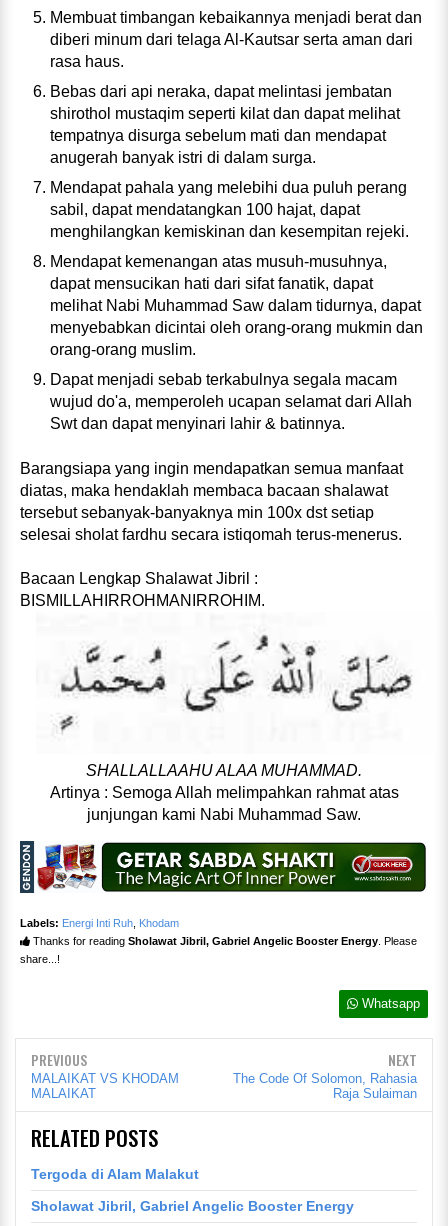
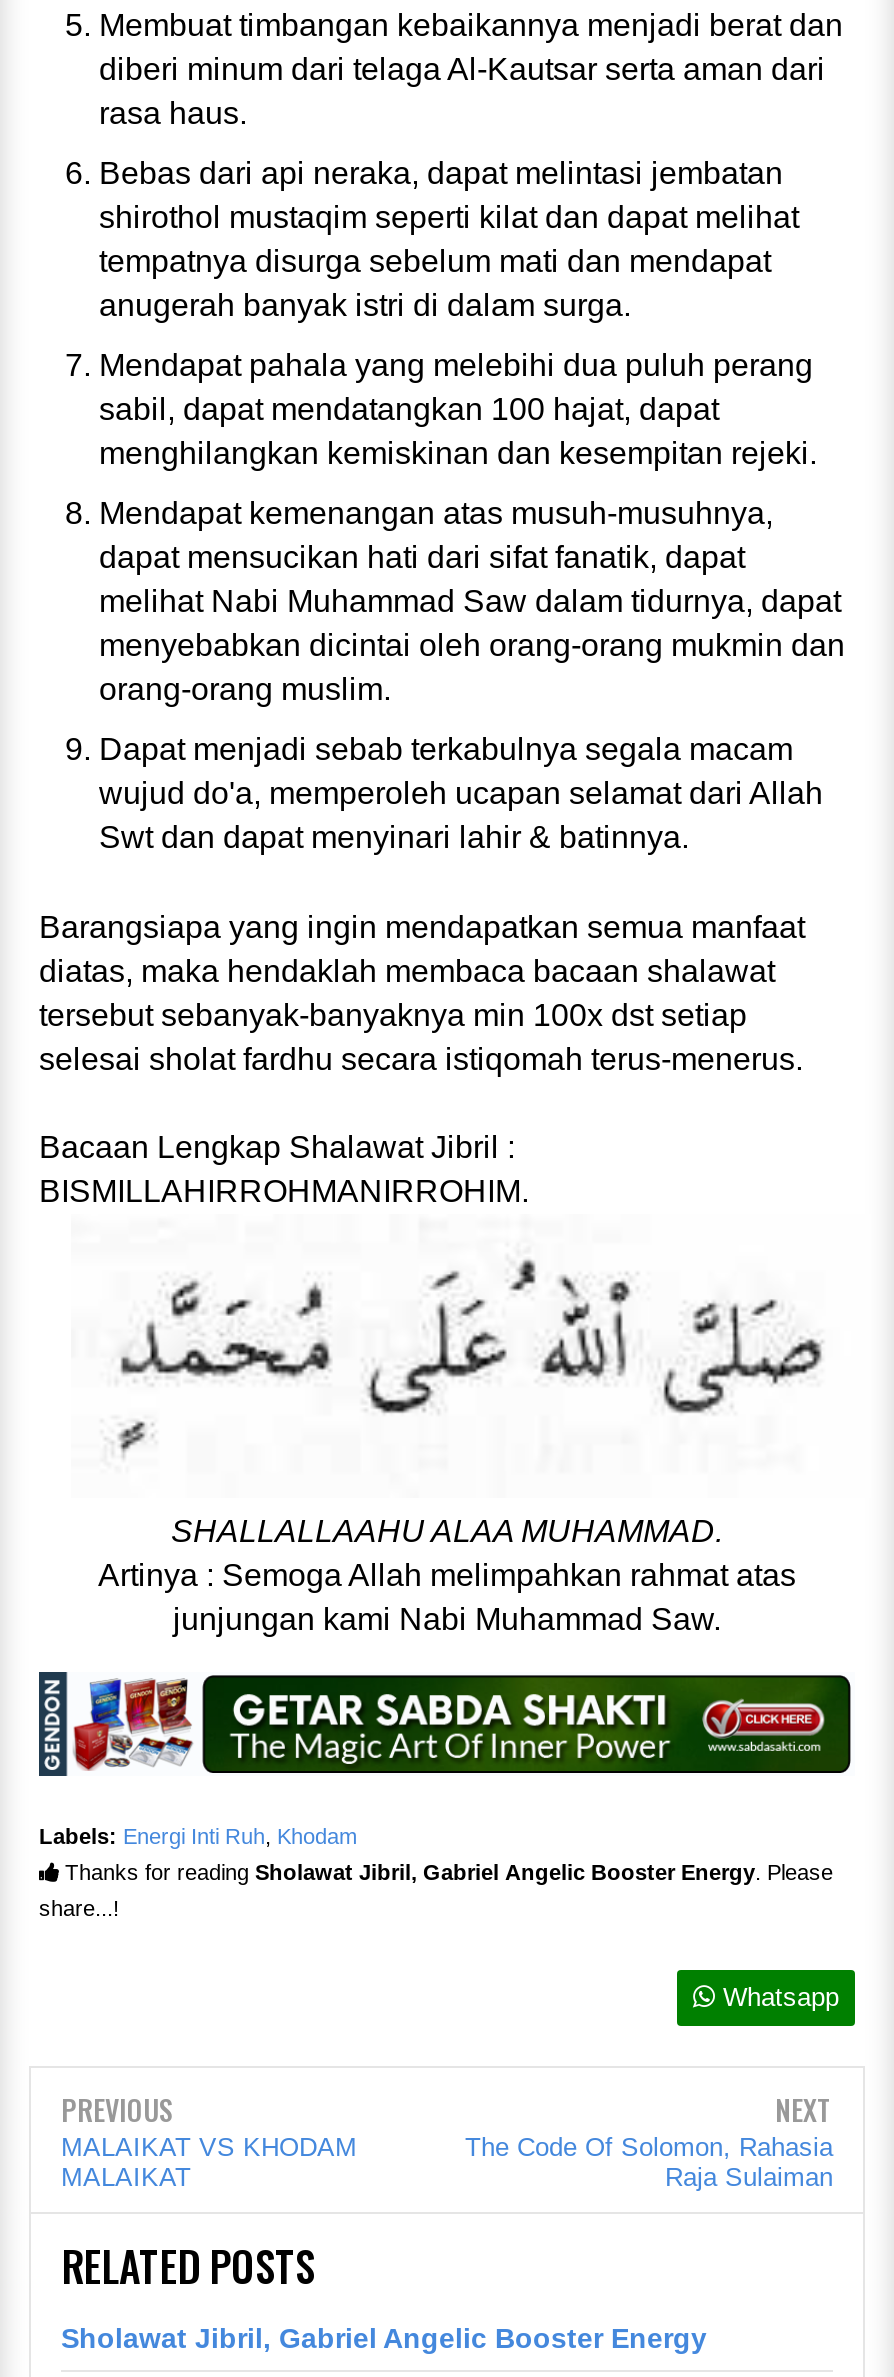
[31,1166,199,1182] Tergoda di Alam Malakut -> none

